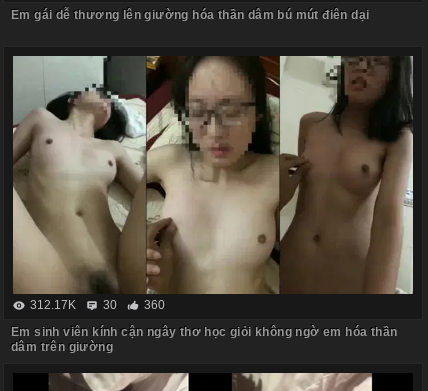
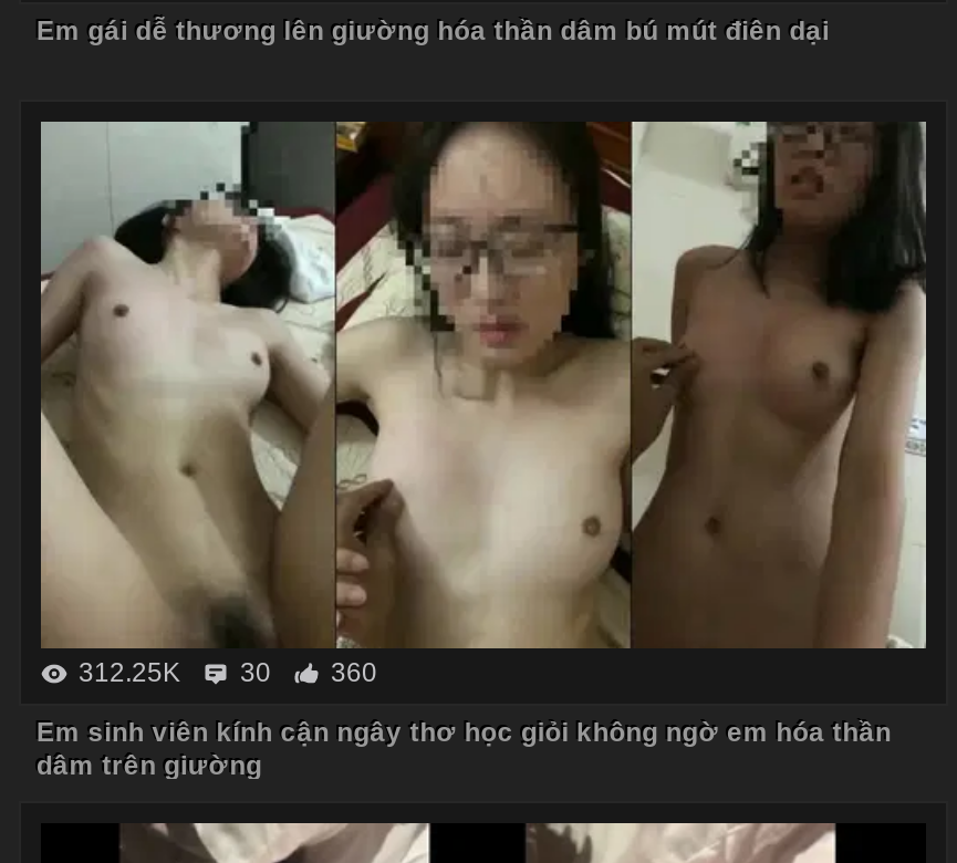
[30,298,165,312] 312.17K 30 360 -> [79,657,377,688] 312.25K 30 360

